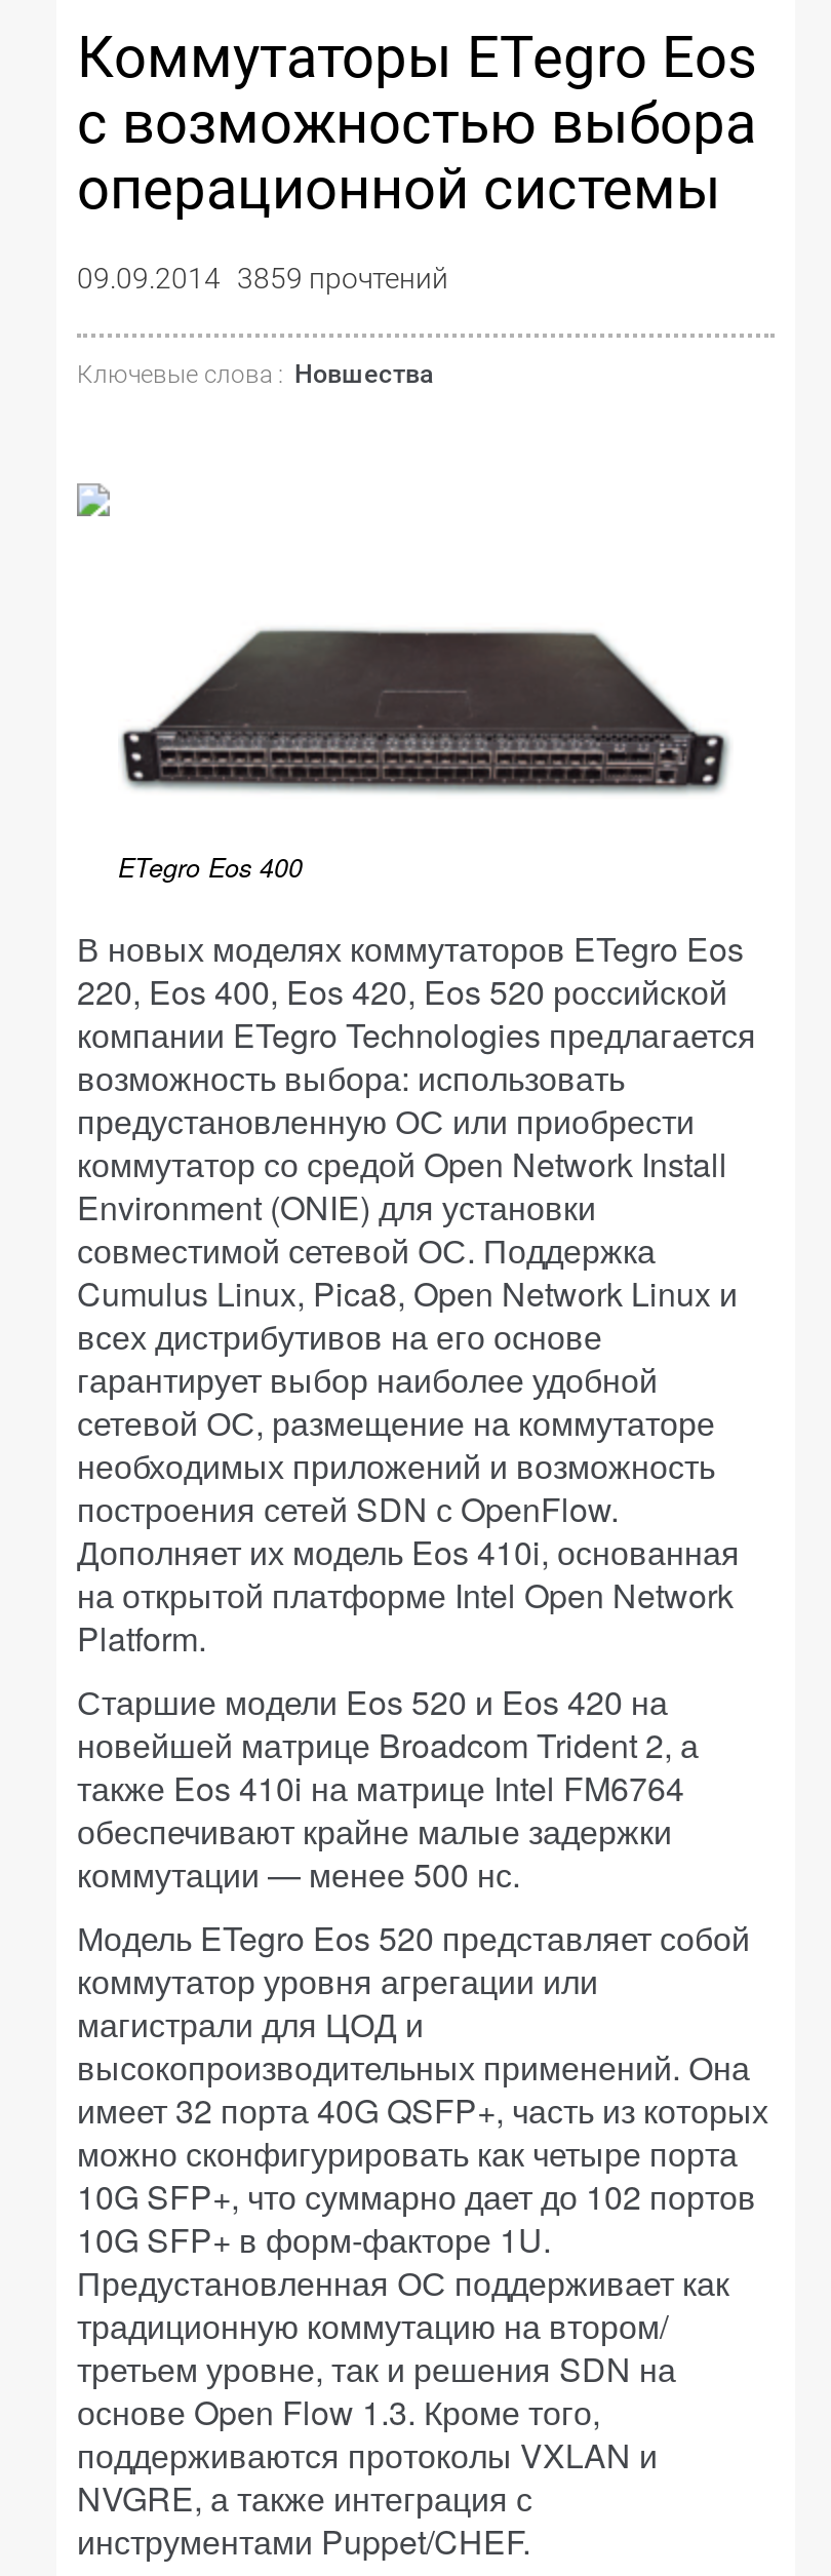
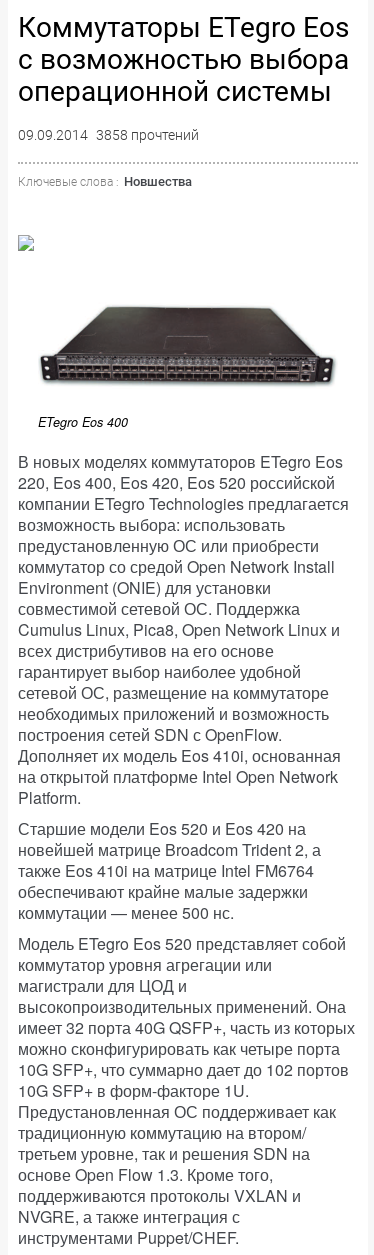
[77,262,448,295] 09.09.2014 3859 прочтений -> [18,127,199,143] 09.09.2014 3858 прочтений

